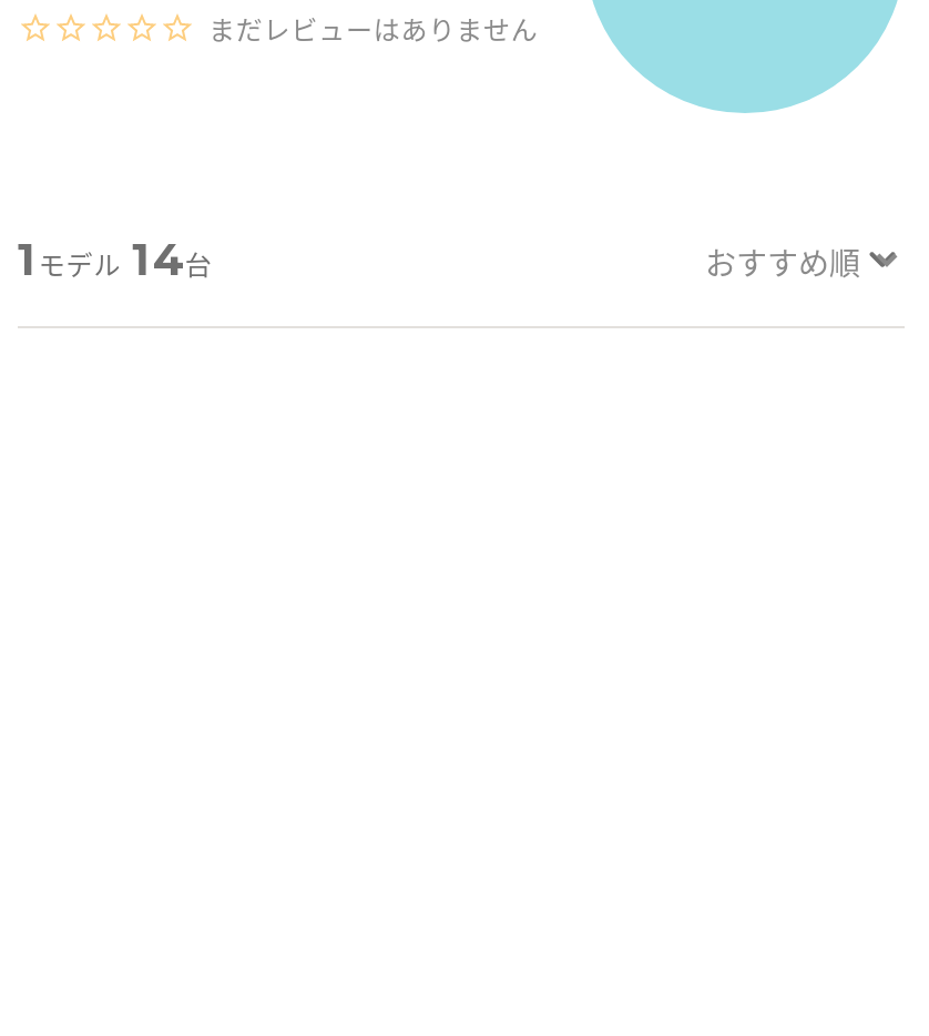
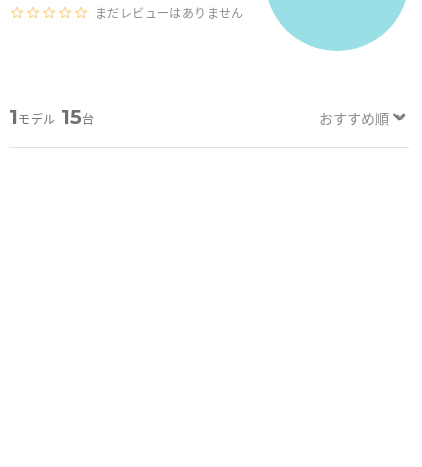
[18,232,212,286] 1モデル 14台 -> [9,105,95,129] 1モデル 15台

